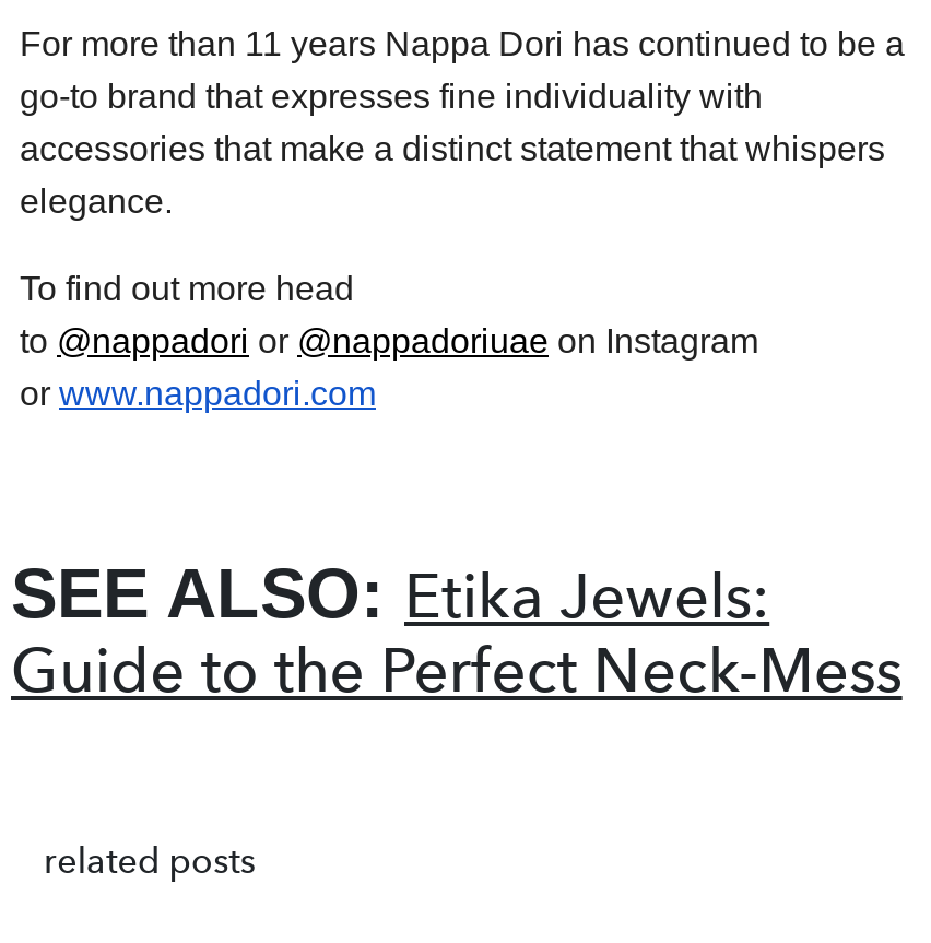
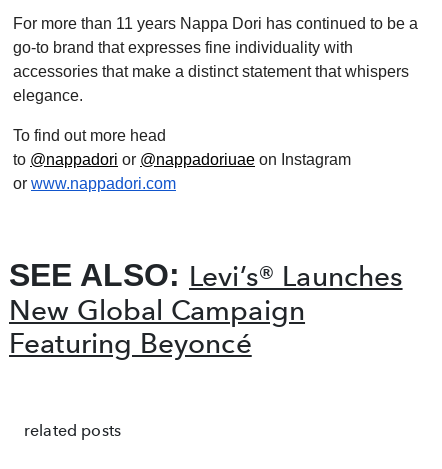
[11,554,902,707] SEE ALSO: Etika Jewels: | Guide to the Perfect Neck-Mess -> [9,257,403,360] SEE ALSO: Levi’s® Launches | New Global Campaign | Featuring Beyoncé

